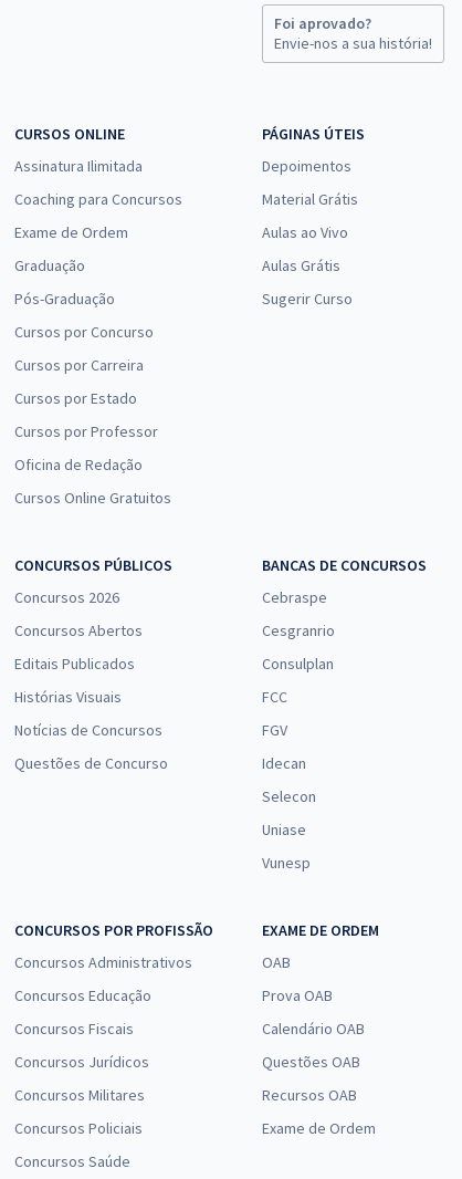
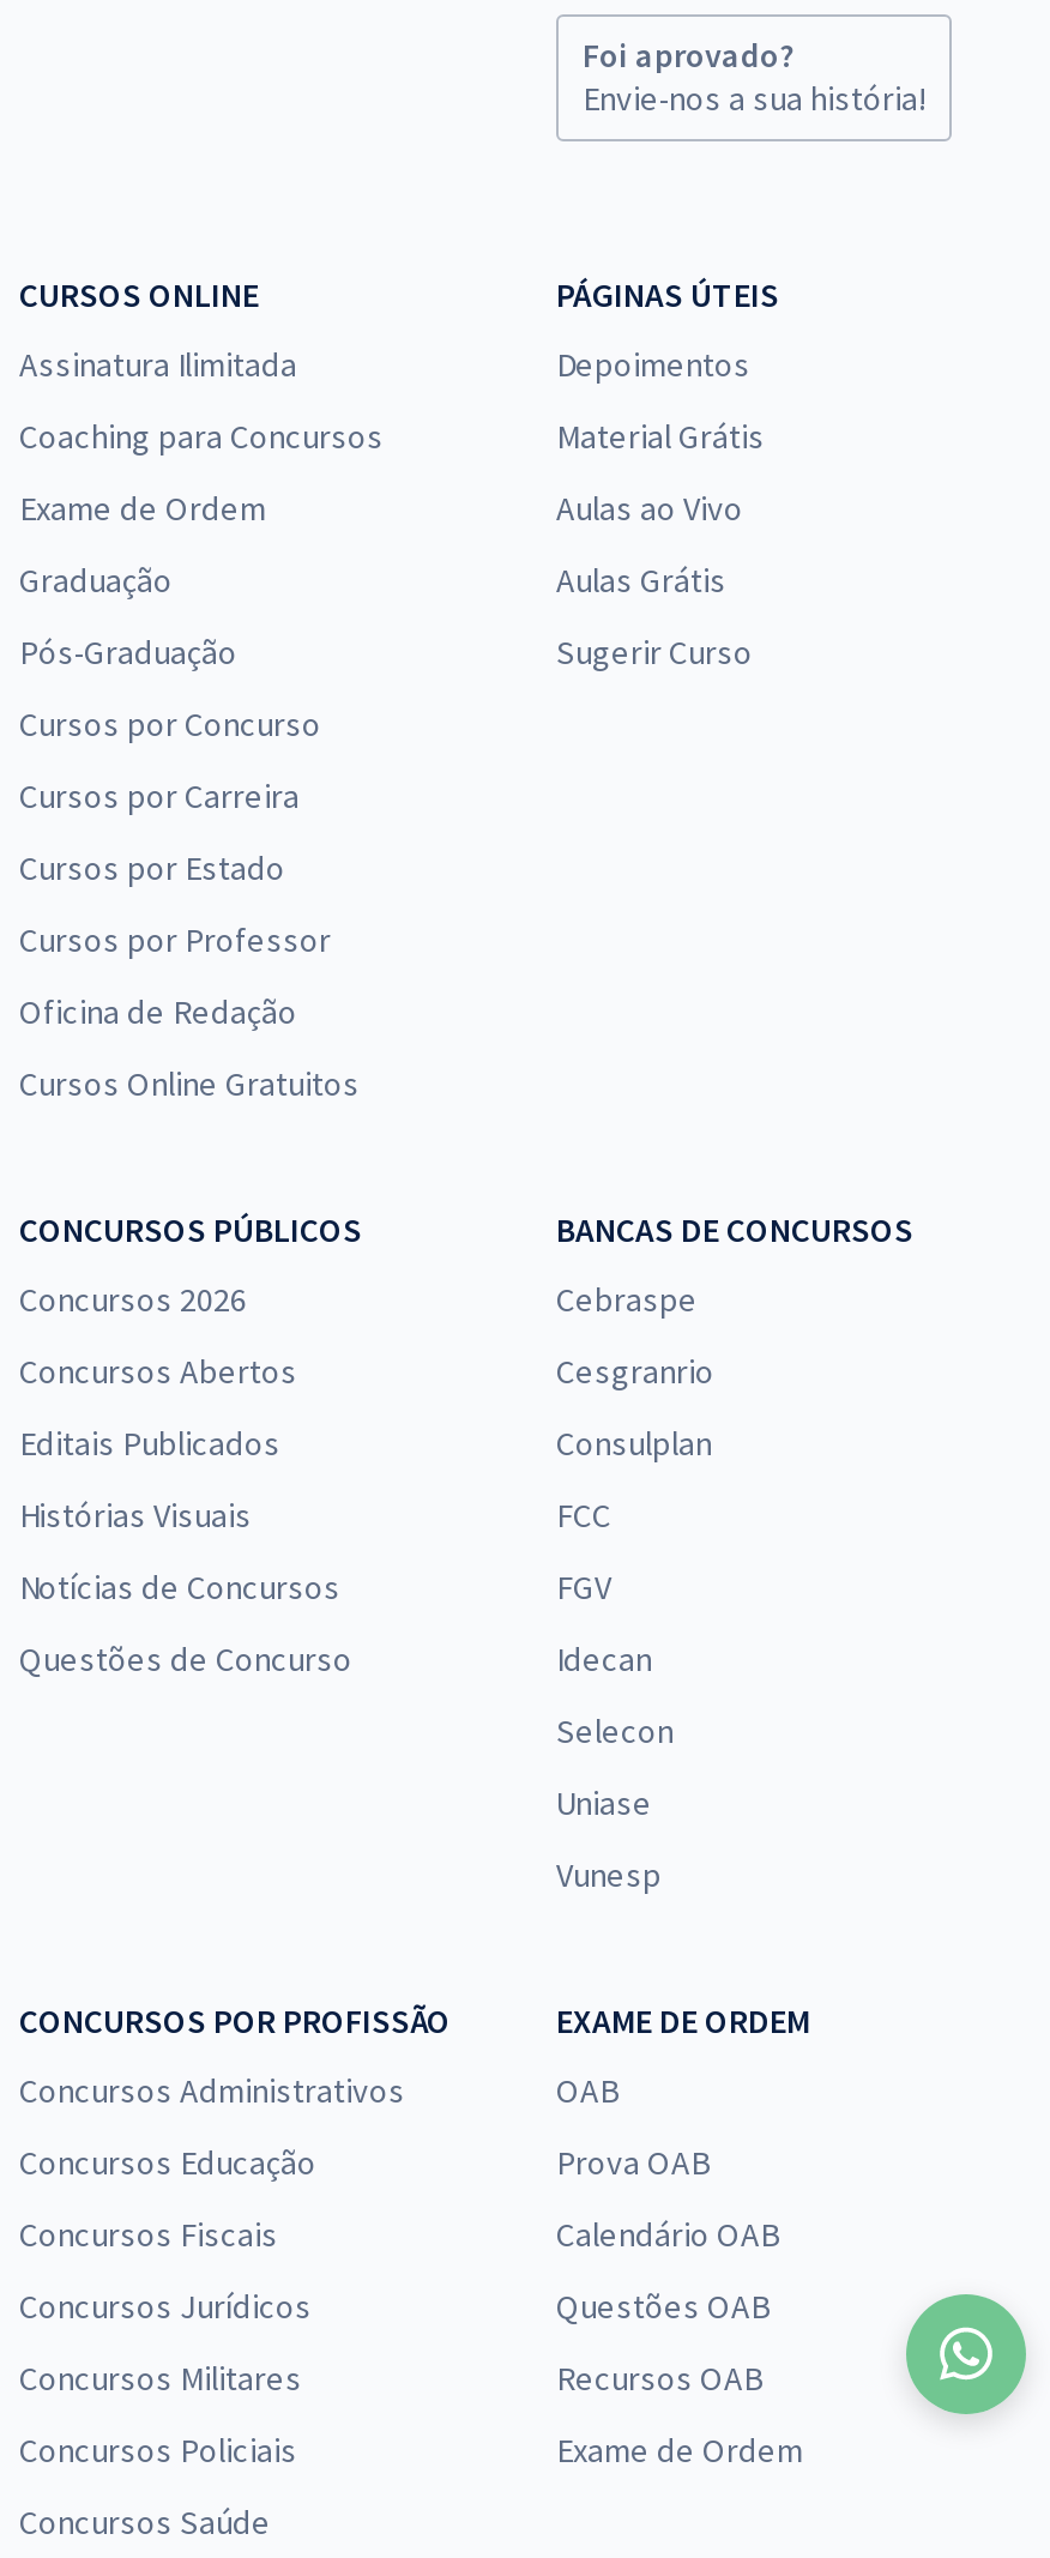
none -> [901,2292,1031,2429] [image]

